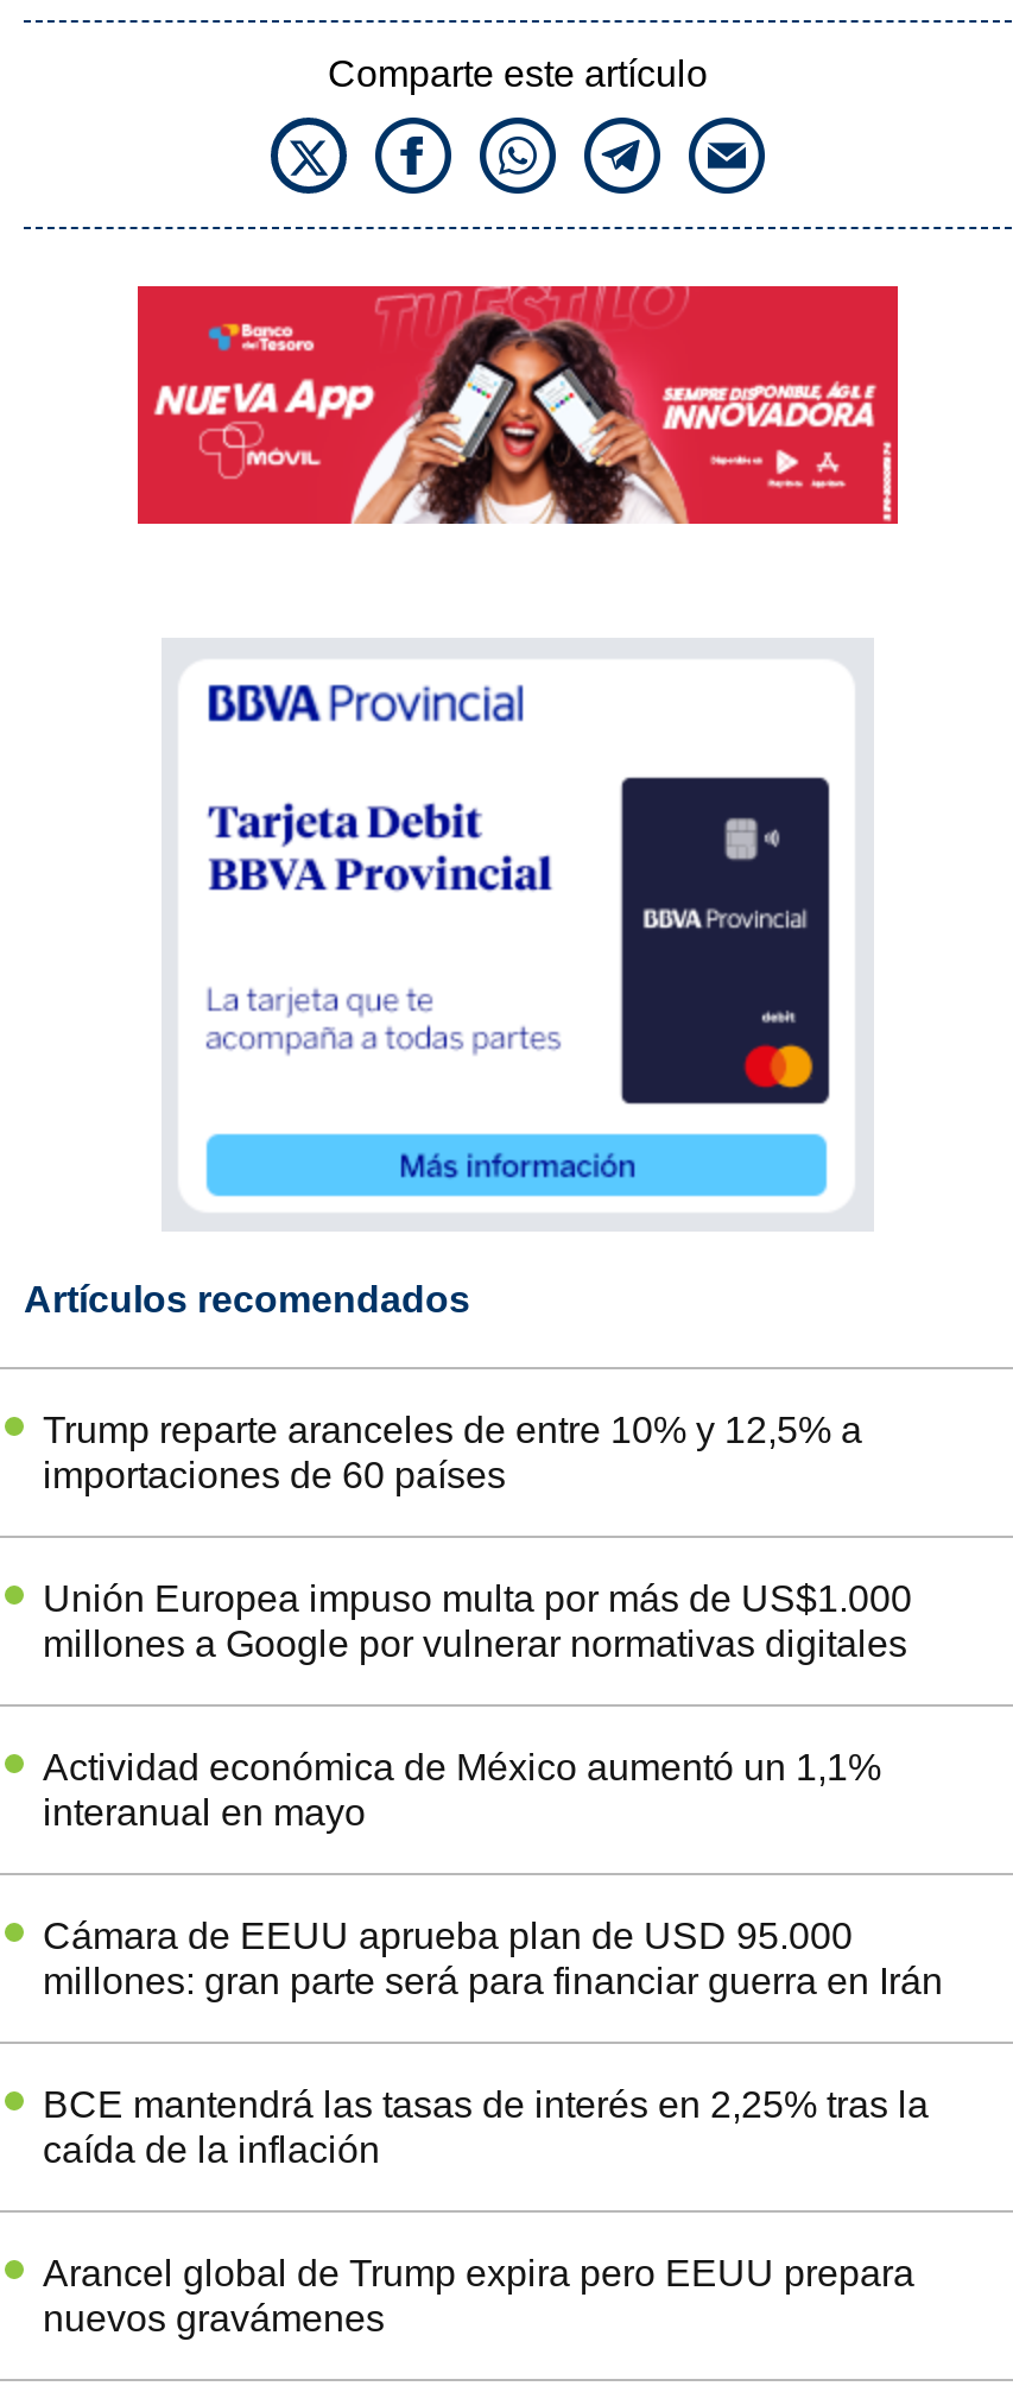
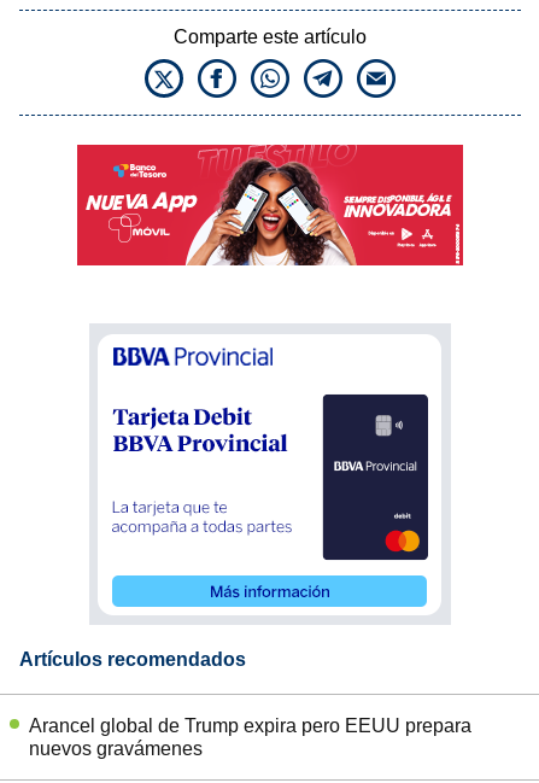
[43,1410,943,2170] Trump reparte aranceles de entre 10% y 12,5% a | importaciones de 60 países | Unión Europea impuso multa por más de US$1.000 | millones a Google por vulnerar normativas digitales | Actividad económica de México aumentó un 1,1% | interanual en mayo | Cámara de EEUU aprueba plan de USD 95.000 | millones: gran parte será para financiar guerra en Irán | BCE mantendrá las tasas de interés en 2,25% tras la | caída de la inflación -> none

